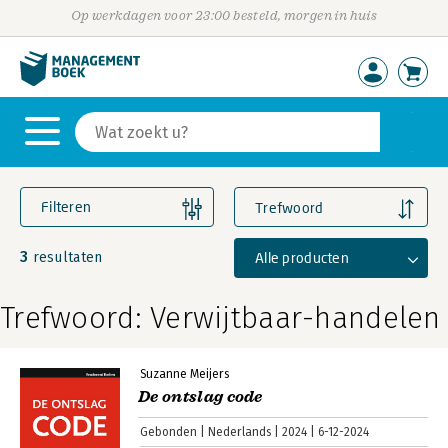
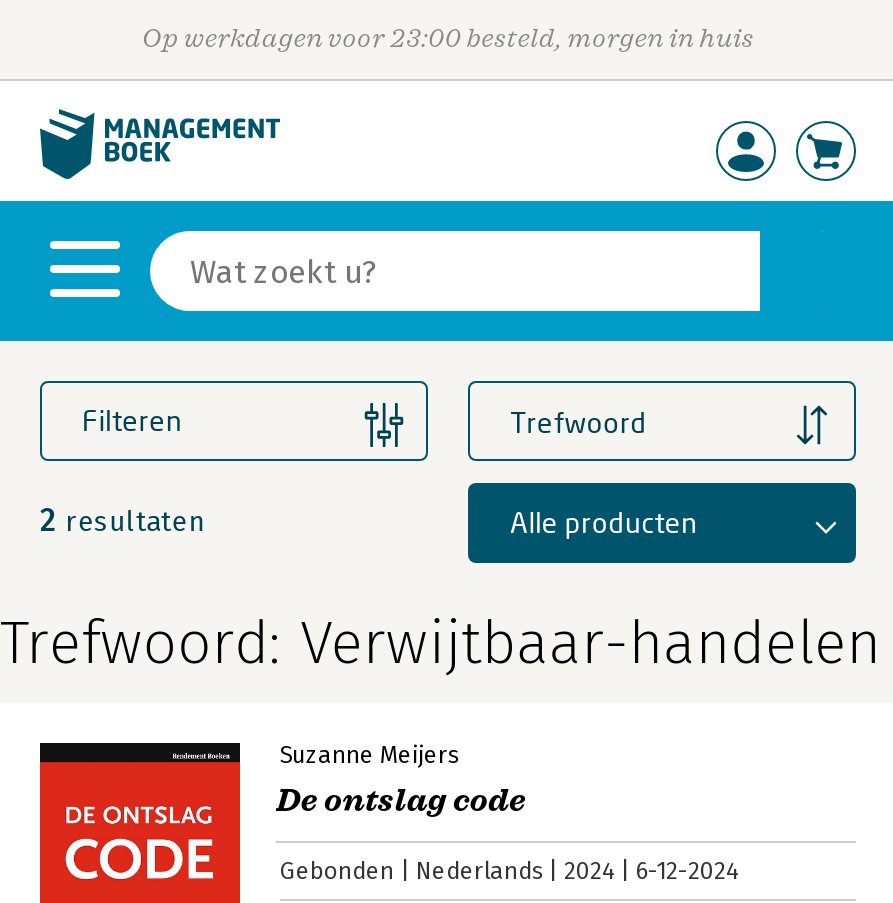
[20,247,102,266] 3 resultaten -> [40,502,205,540] 2 resultaten

